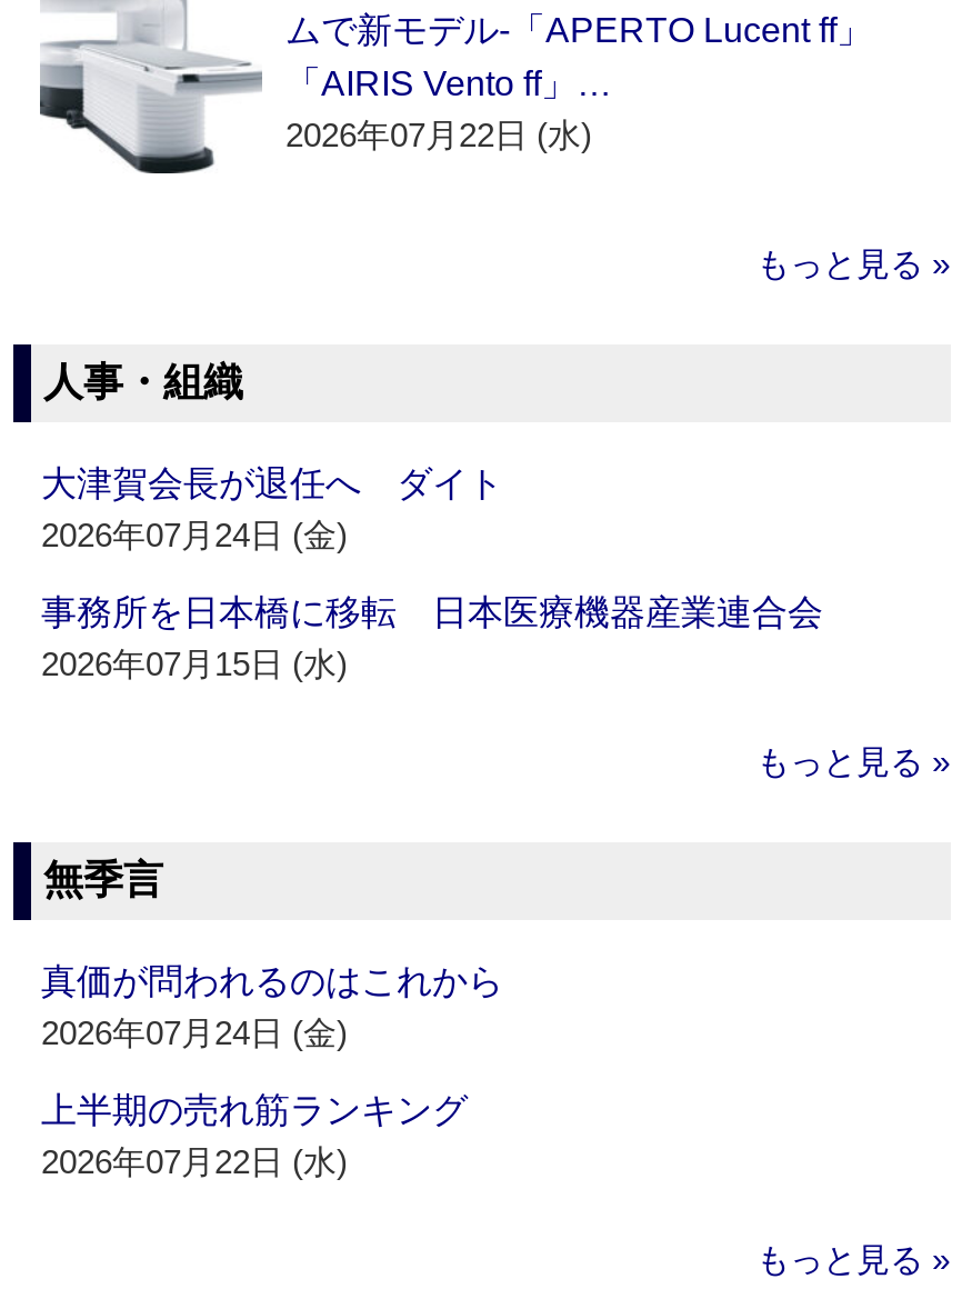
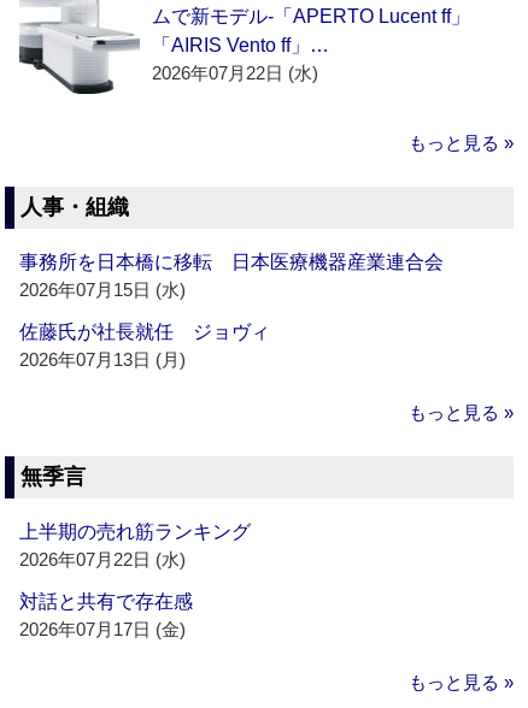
[41,465,503,554] 大津賀会長が退任へ ダイト | 2026年07月24日 (金) -> none
moved [41,594,823,683] -> [20,252,444,300]: 事務所を日本橋に移転 日本医療機器産業連合会 | 2026年07月15日 (水)
none -> [20,322,271,370] 佐藤氏が社長就任 ジョヴィ | 2026年07月13日 (月)
[41,963,503,1052] 真価が問われるのはこれから | 2026年07月24日 (金) -> none
moved [41,1092,467,1181] -> [20,522,251,570]: 上半期の売れ筋ランキング | 2026年07月22日 (水)
none -> [20,592,193,640] 対話と共有で存在感 | 2026年07月17日 (金)

